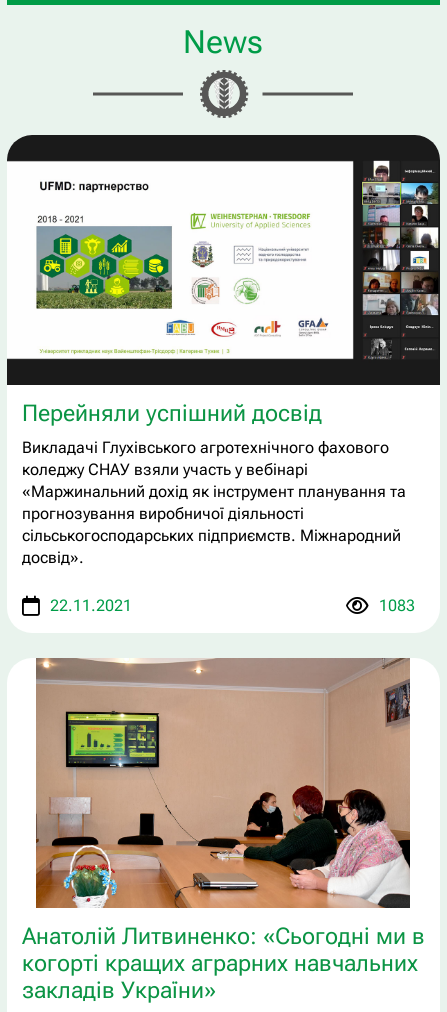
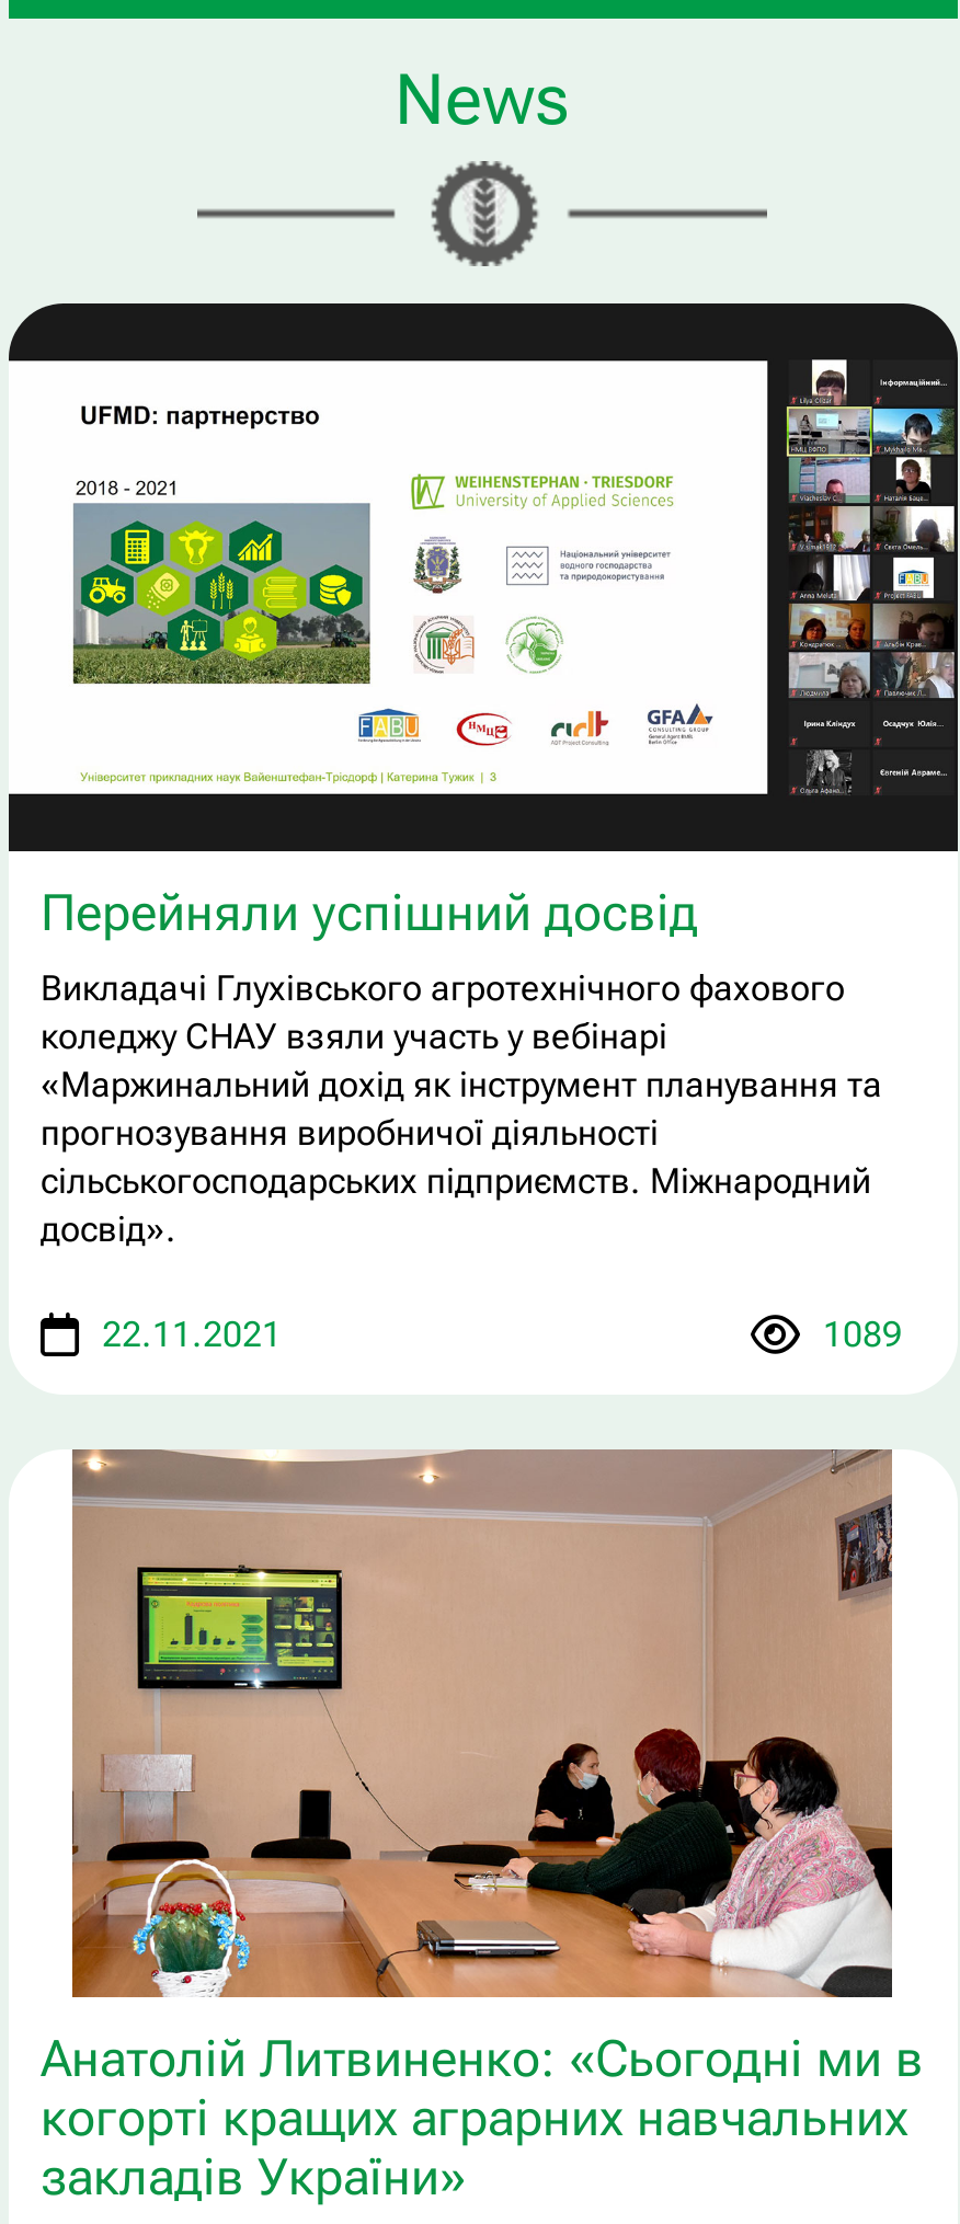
[378,595,414,614] 1083 -> [823,1312,902,1354] 1089

